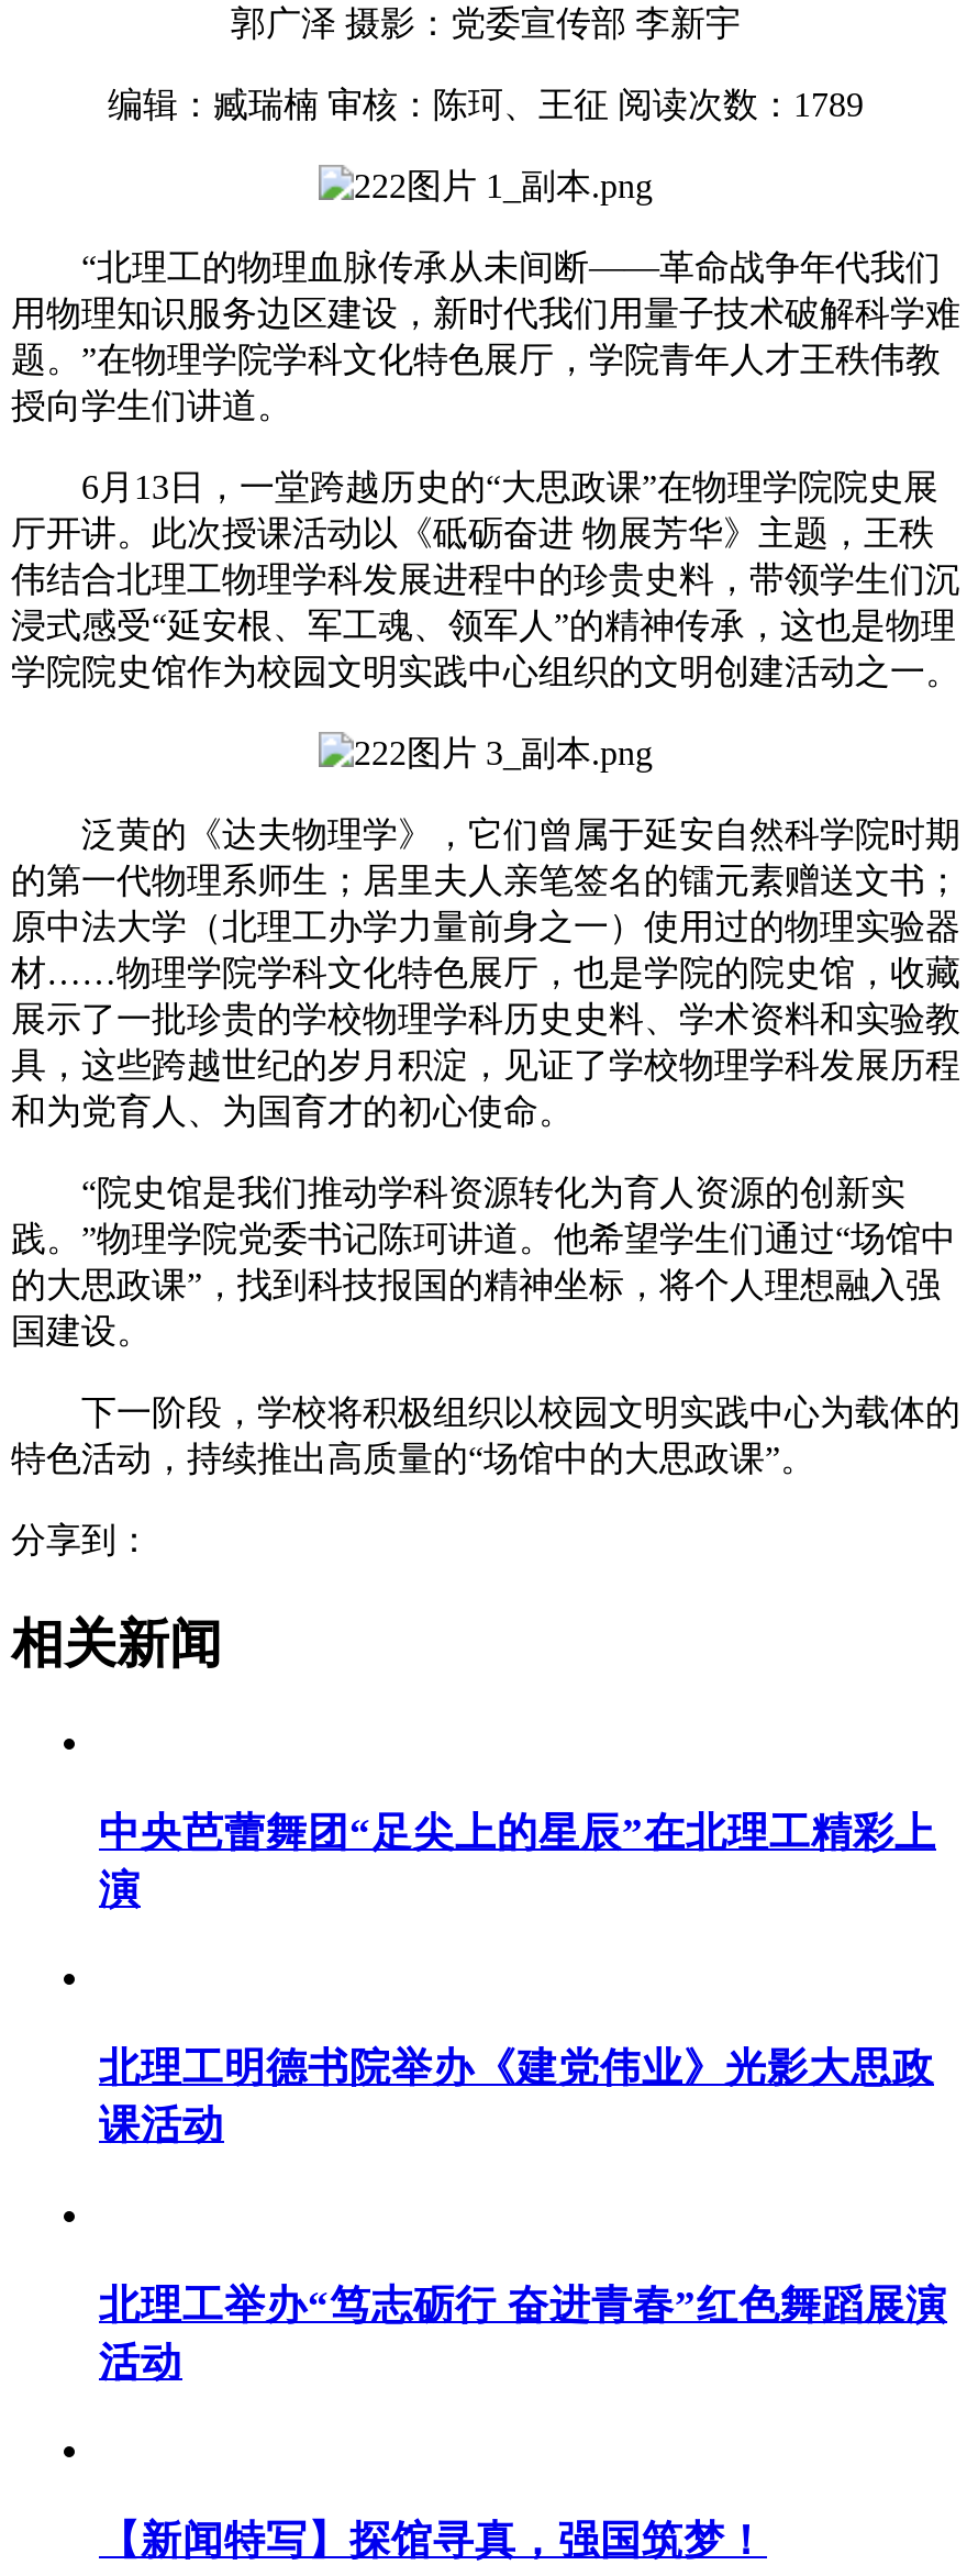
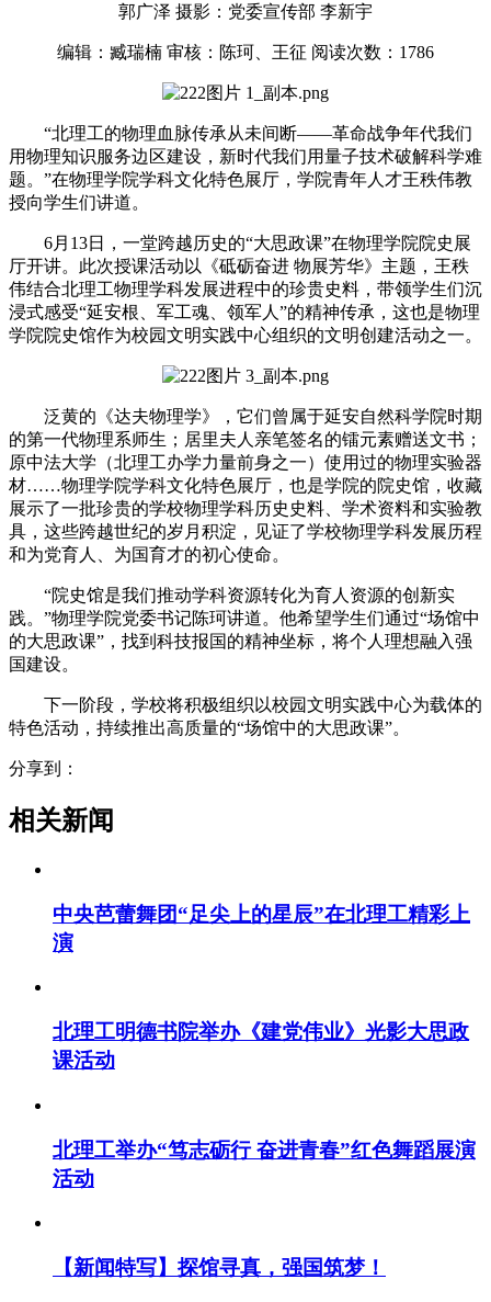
[108,86,864,124] 编辑：臧瑞楠 审核：陈珂、王征 阅读次数：1789 -> [57,43,434,62] 编辑：臧瑞楠 审核：陈珂、王征 阅读次数：1786

